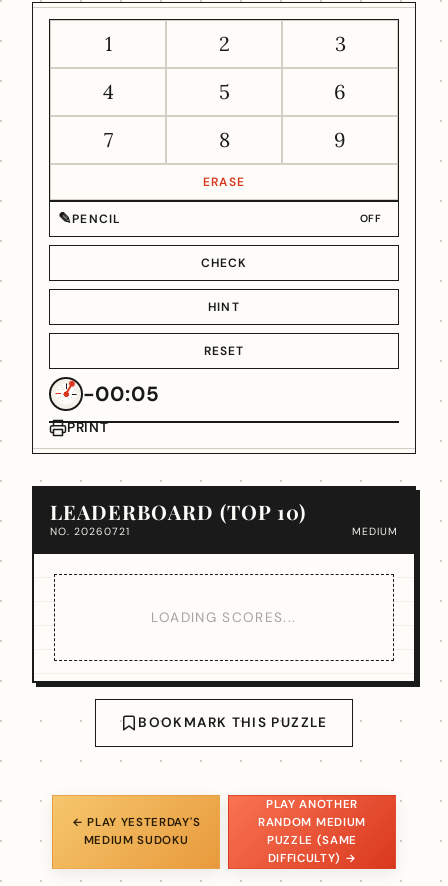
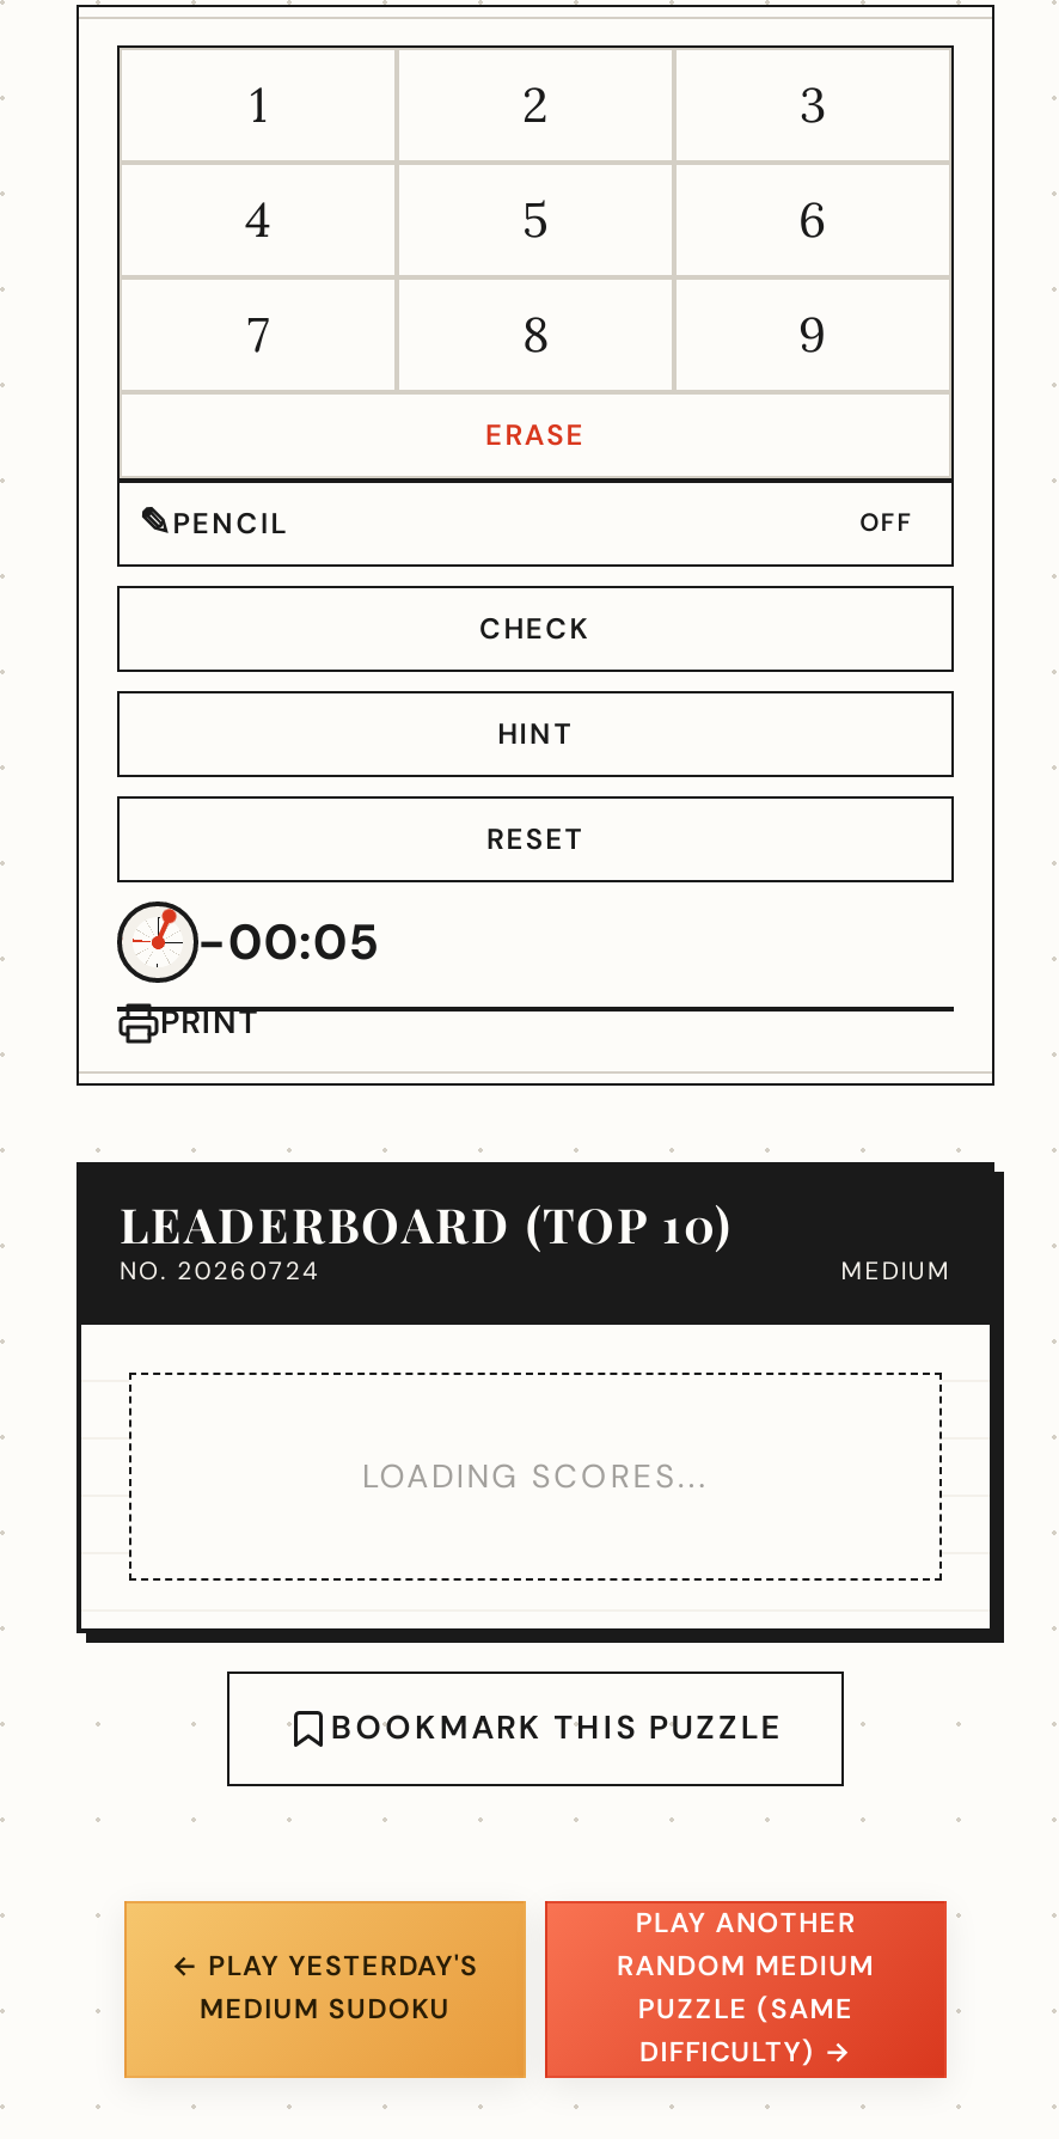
[50,525,130,538] NO. 20260721 -> [120,1255,319,1287] NO. 20260724

